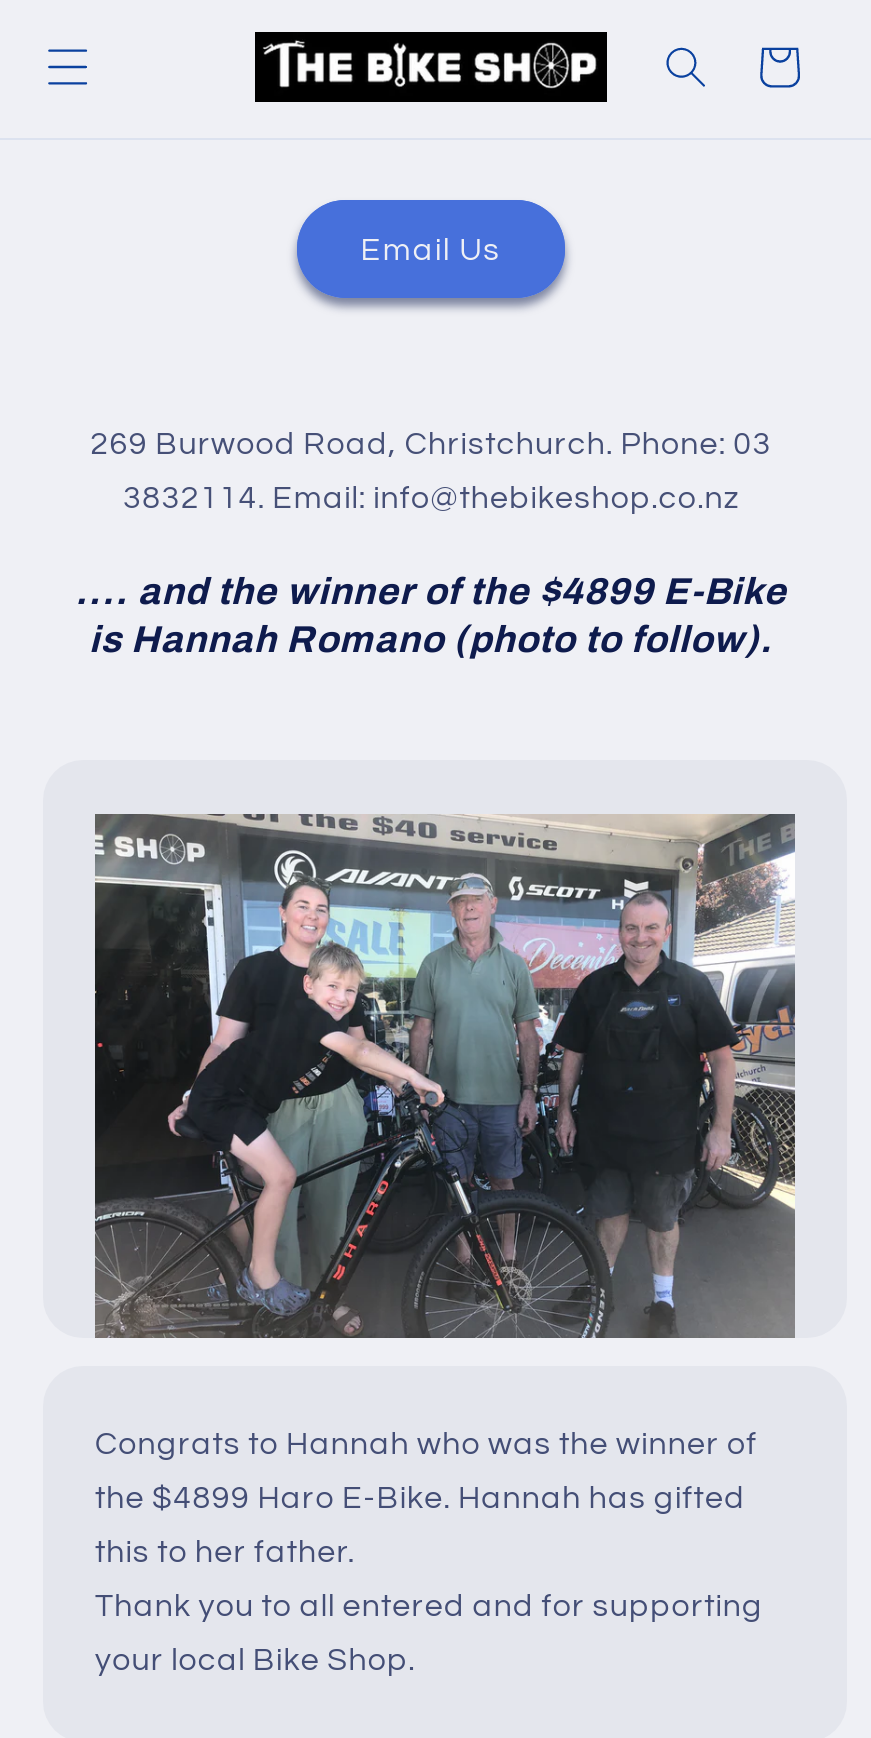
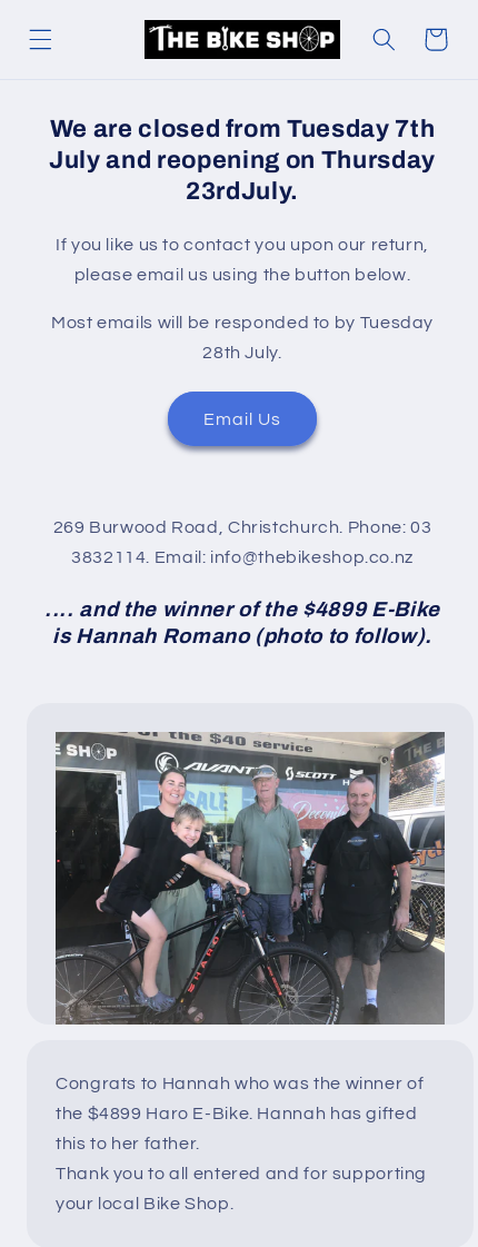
none -> [49,116,436,361] We are closed from Tuesday 7th | July and reopening on Thursday | 23rdJuly. | If you like us to contact you upon our return, | please email us using the button below. | Most emails will be responded to by Tuesday | 28th July.

